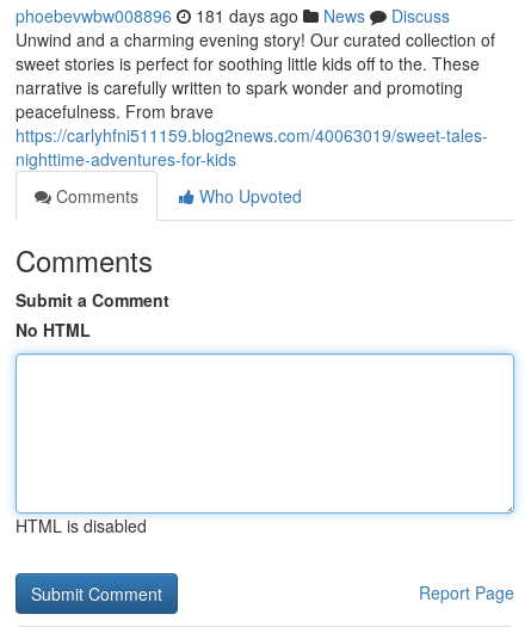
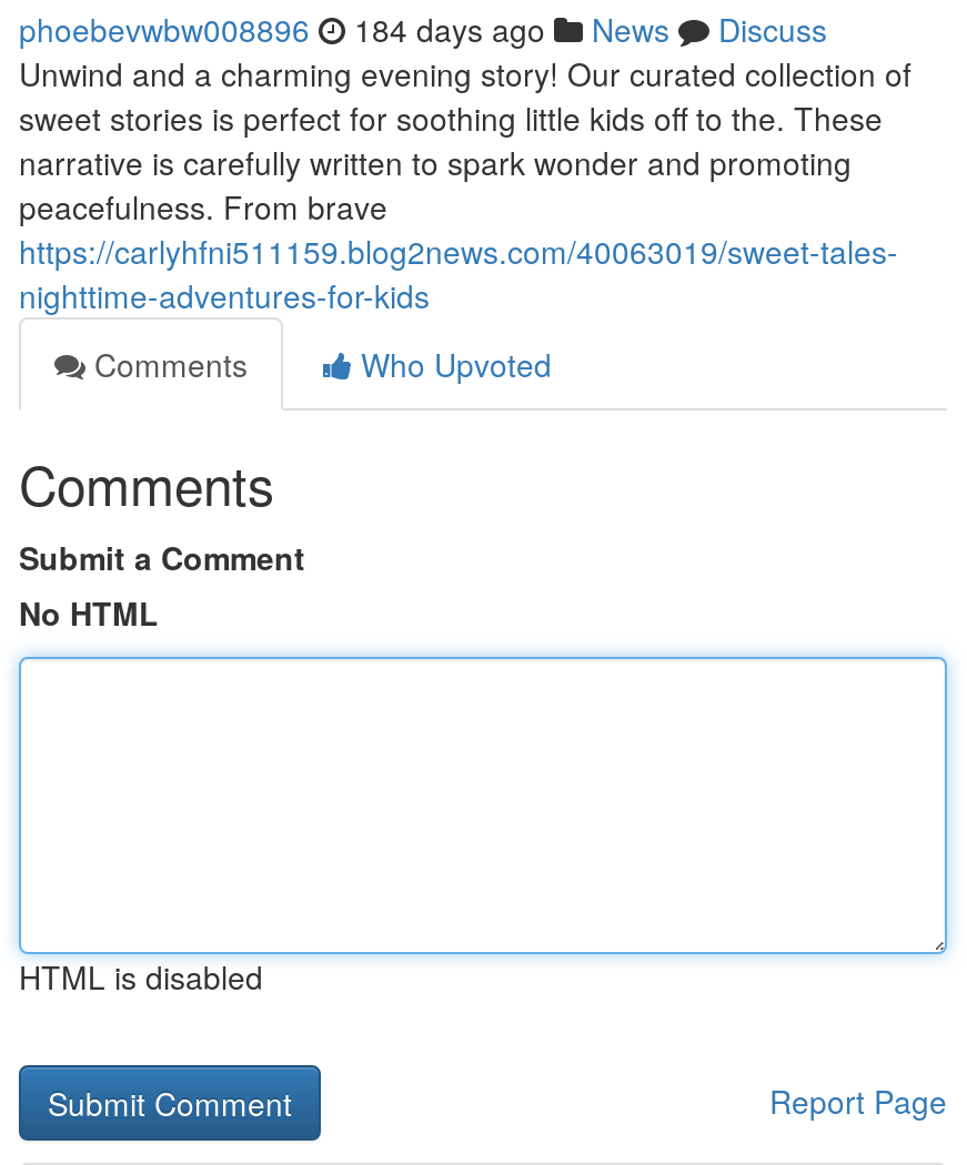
[16,4,450,27] phoebevwbw008896 181 days ago News Discuss -> [19,7,827,51] phoebevwbw008896 184 days ago News Discuss

